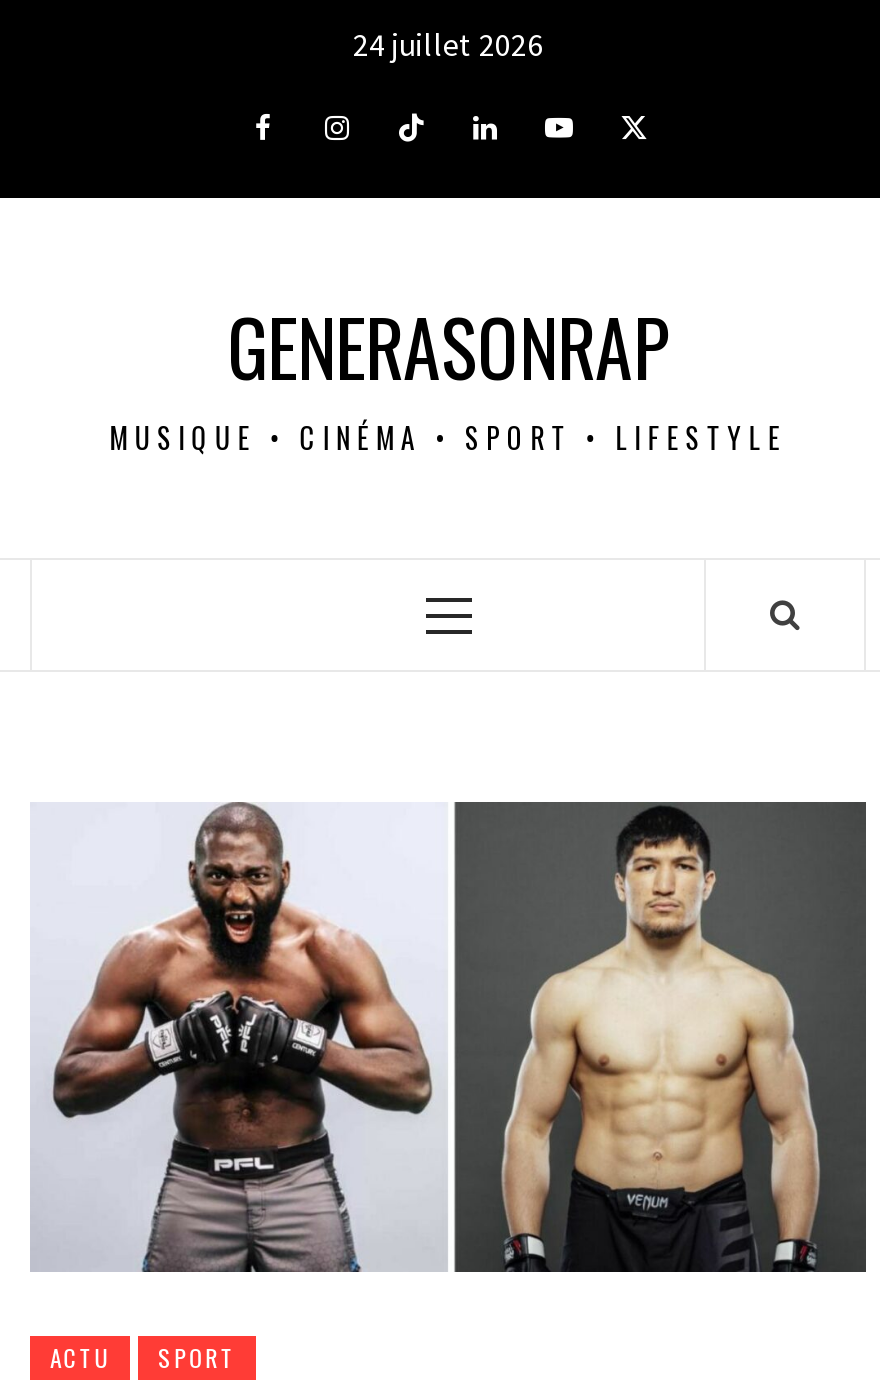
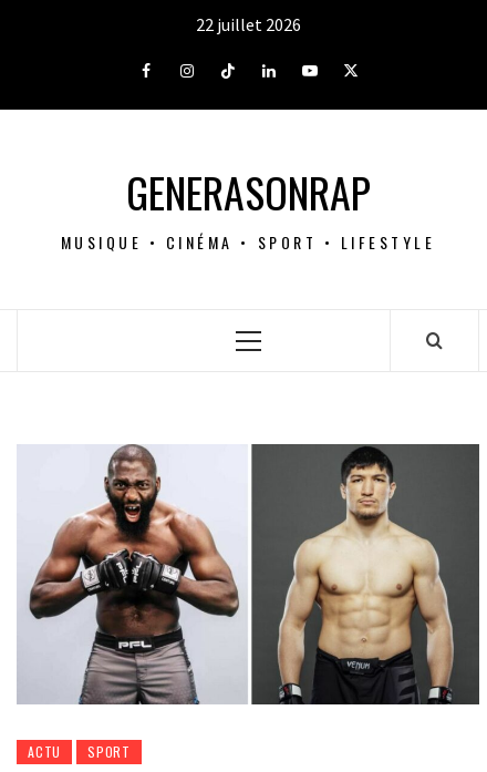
[353,24,543,64] 24 juillet 2026 -> [195,13,301,35] 22 juillet 2026

